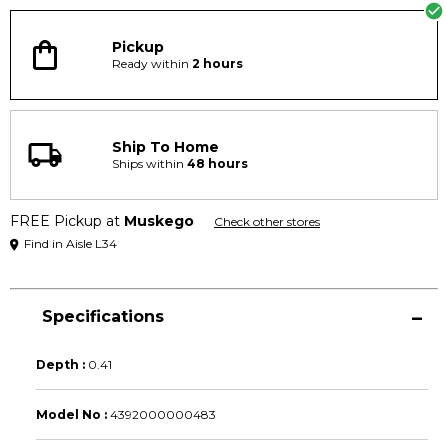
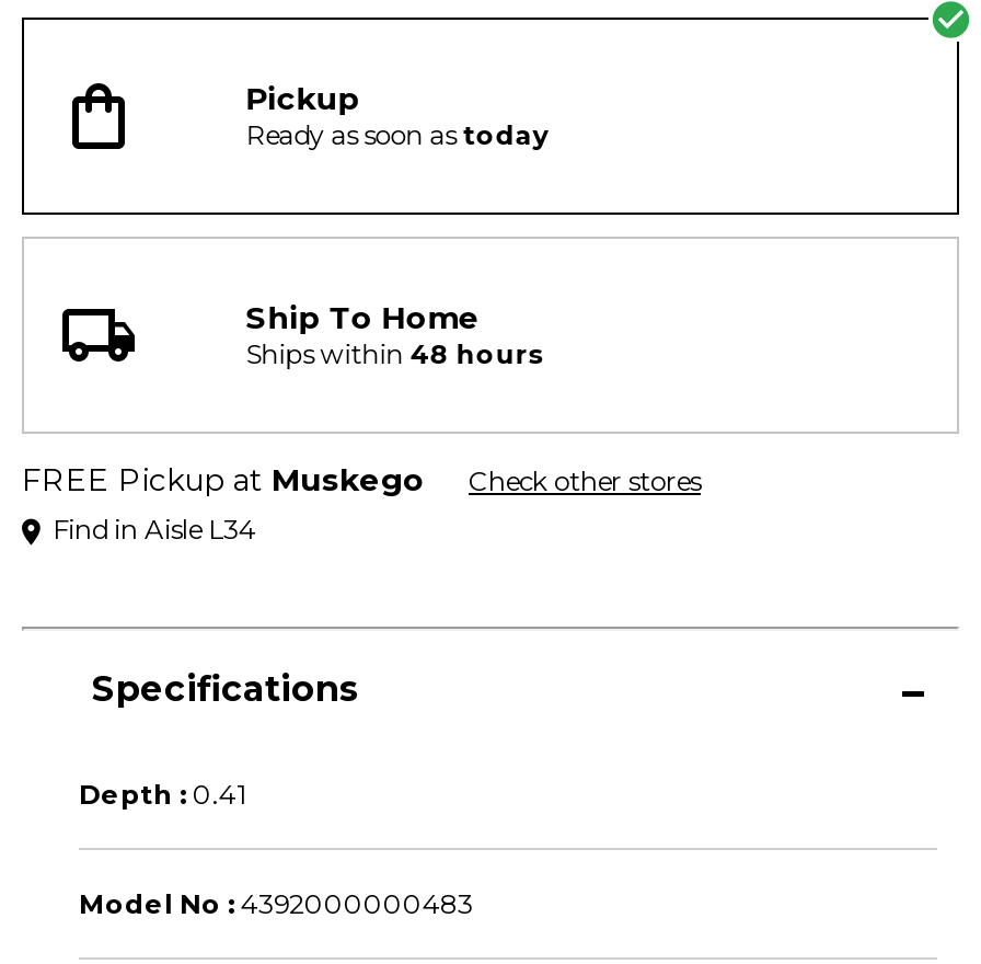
[112,56,243,71] Ready within2 hours -> [246,119,548,151] Ready as soon astoday

